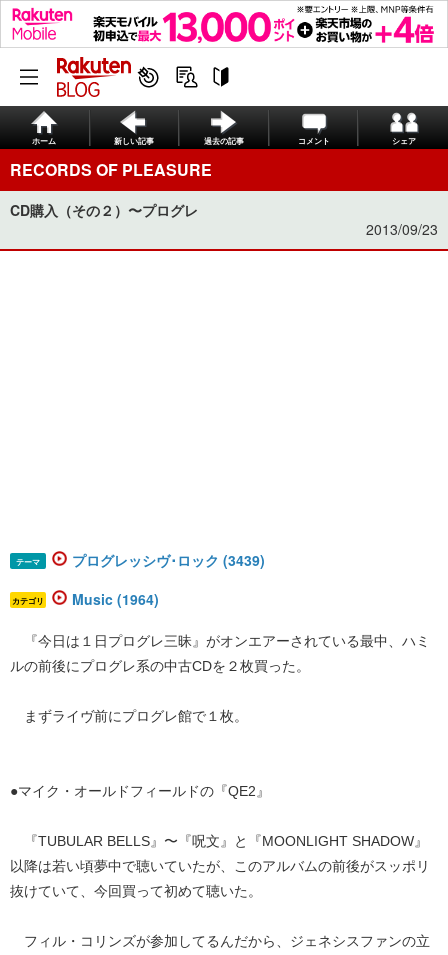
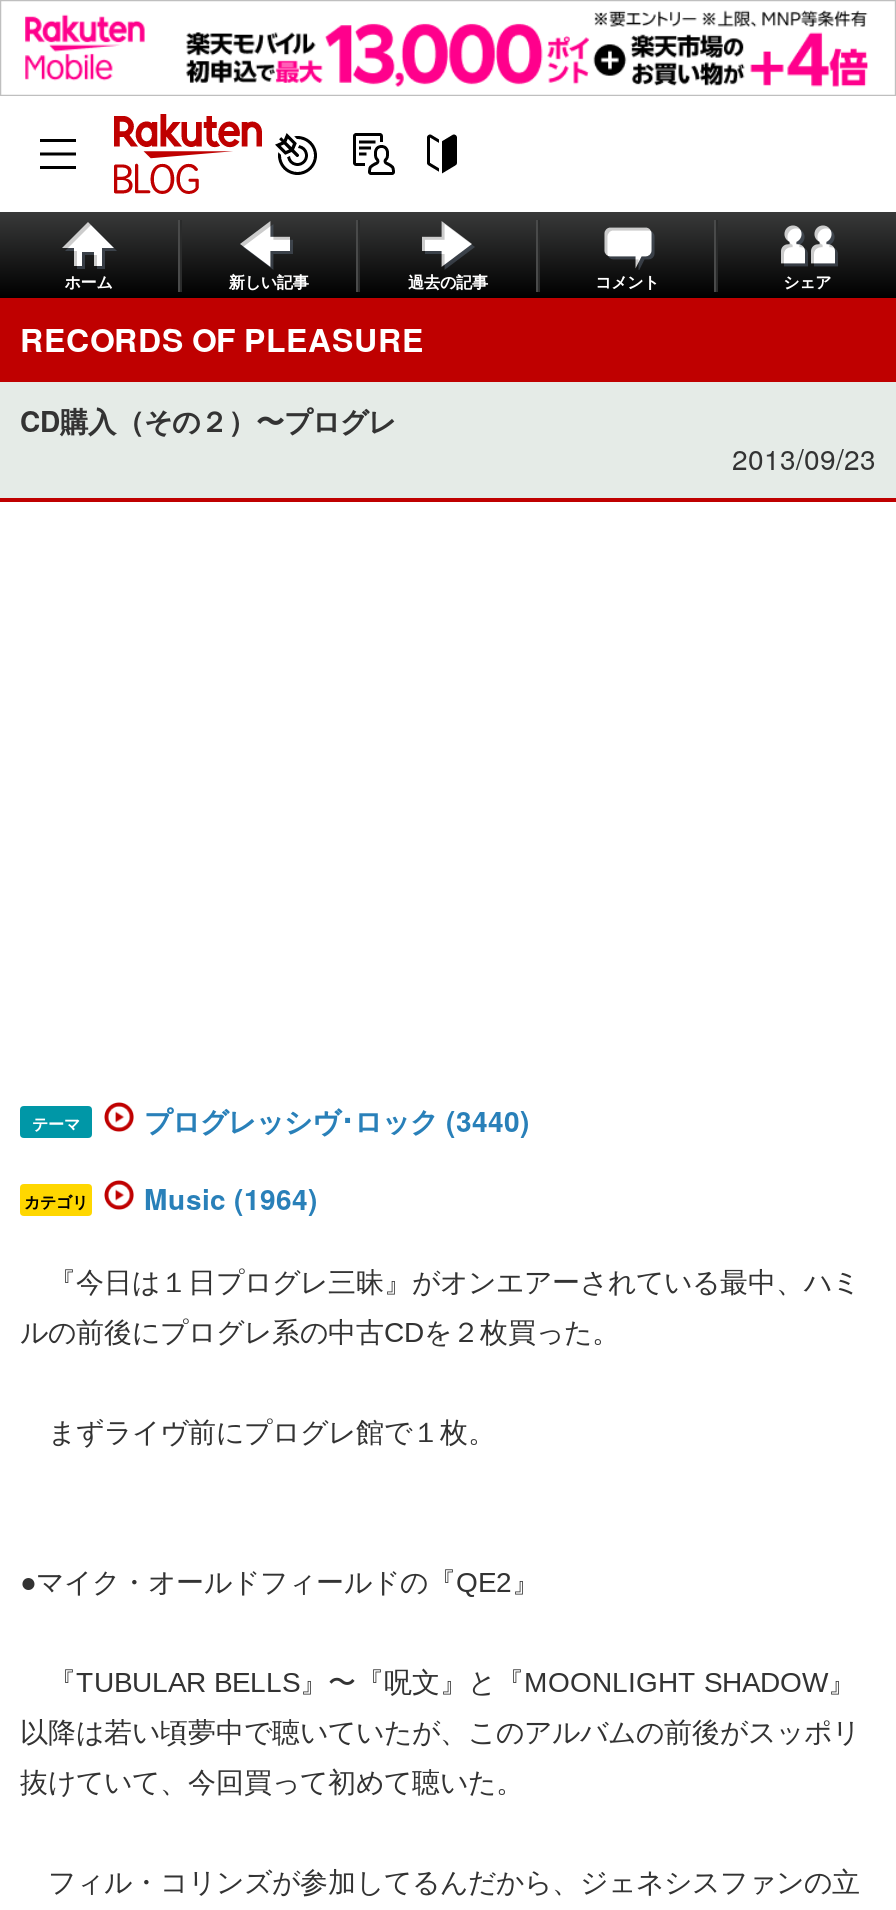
[72,550,265,570] プログレッシヴ･ロック (3439) -> [144,1100,530,1140] プログレッシヴ･ロック (3440)

